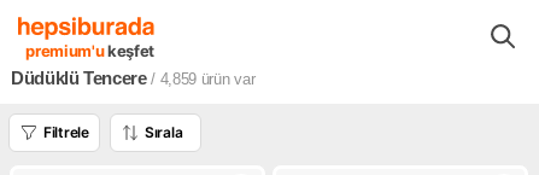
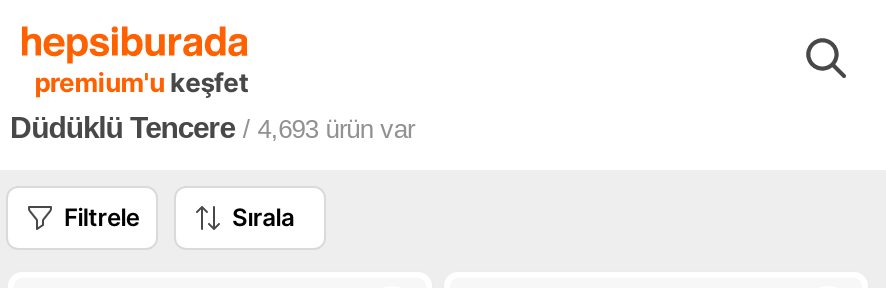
[11,68,255,88] Düdüklü Tencere / 4,859 ürün var -> [10,110,414,144] Düdüklü Tencere / 4,693 ürün var

